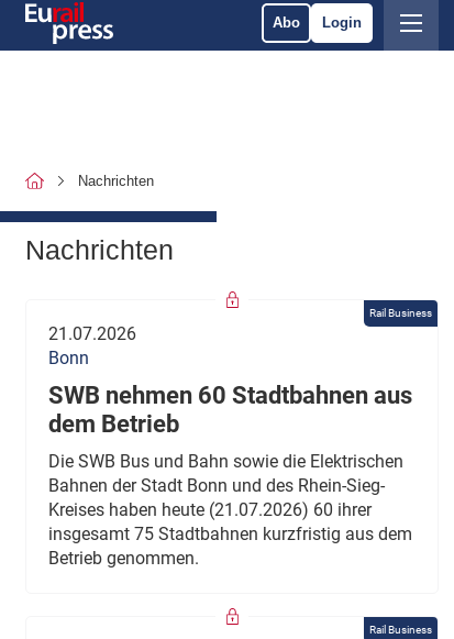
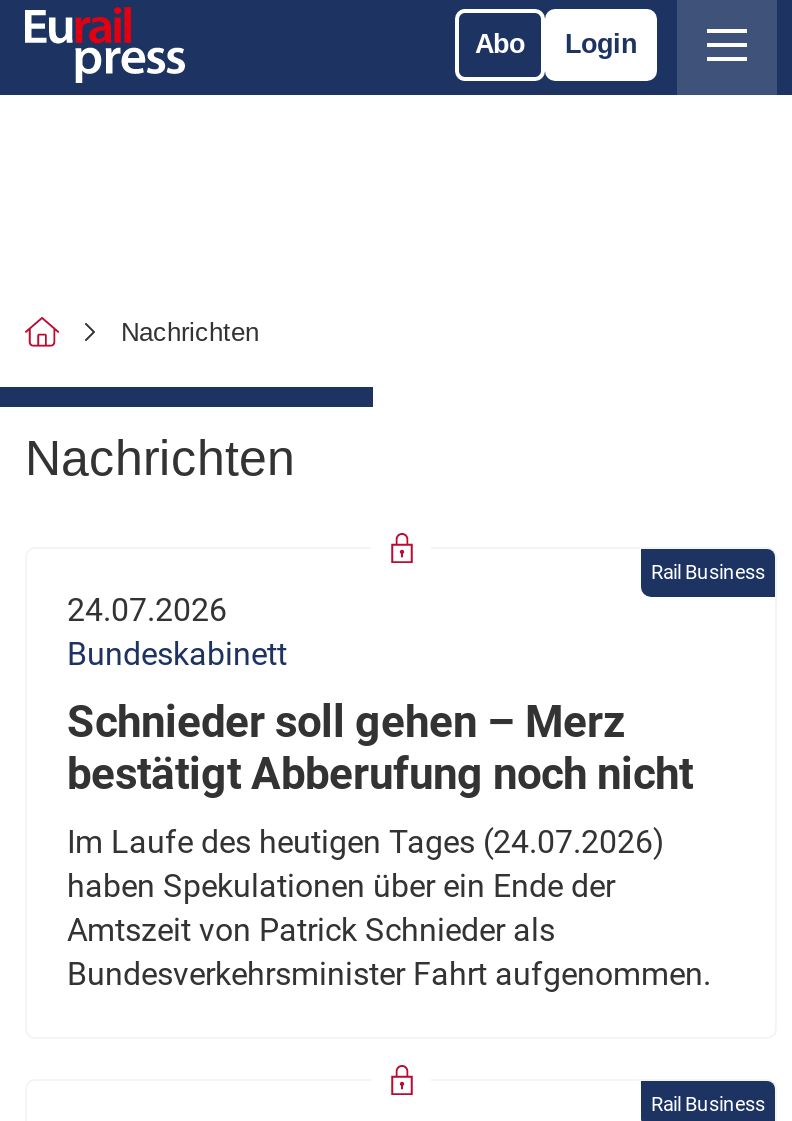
[48,324,136,369] 21.07.2026 | Bonn -> [67,591,287,673] 24.07.2026 | Bundeskabinett
[48,382,412,438] SWB nehmen 60 Stadtbahnen aus | dem Betrieb -> [67,697,693,799] Schnieder soll gehen – Merz | bestätigt Abberufung noch nicht
[48,451,412,569] Die SWB Bus und Bahn sowie die Elektrischen | Bahnen der Stadt Bonn und des Rhein-Sieg- | Kreises haben heute (21.07.2026) 60 ihrer | insgesamt 75 Stadtbahnen kurzfristig aus dem | Betrieb genommen. -> [67,823,711,993] Im Laufe des heutigen Tages (24.07.2026) | haben Spekulationen über ein Ende der | Amtszeit von Patrick Schnieder als | Bundesverkehrsminister Fahrt aufgenommen.

